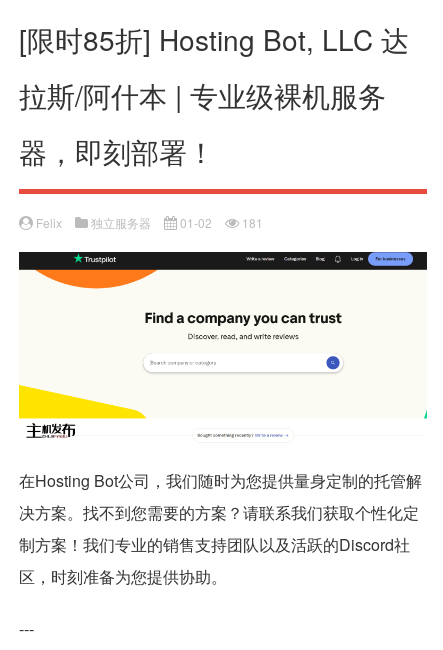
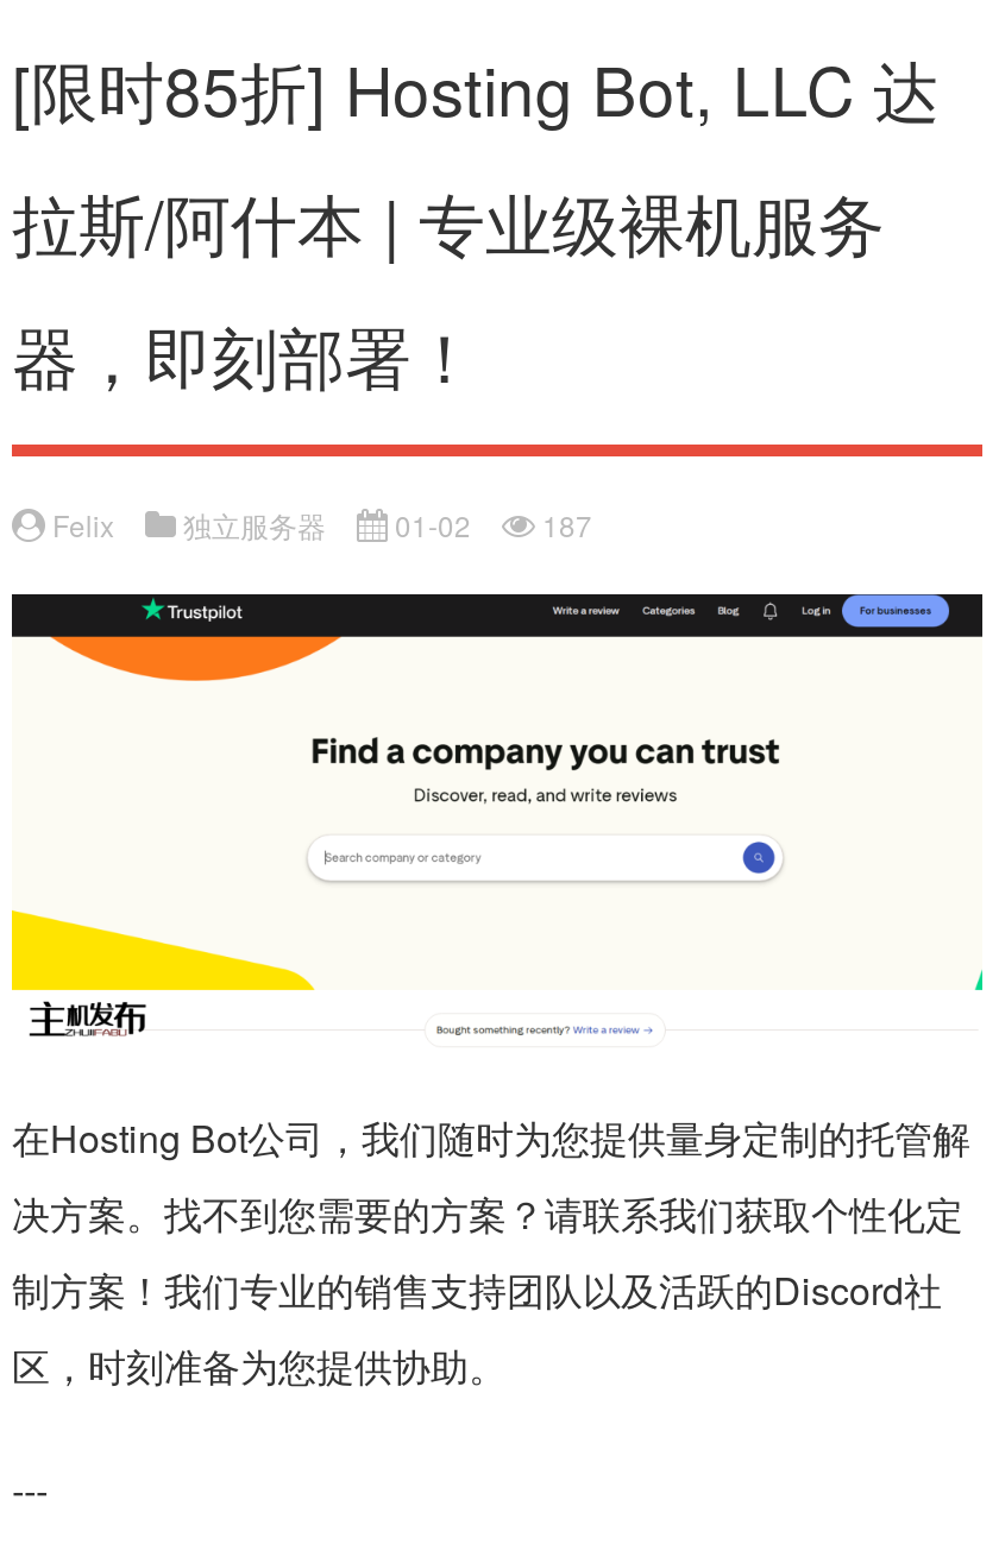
[239,214,263,231] 181 -> [535,503,592,544] 187

